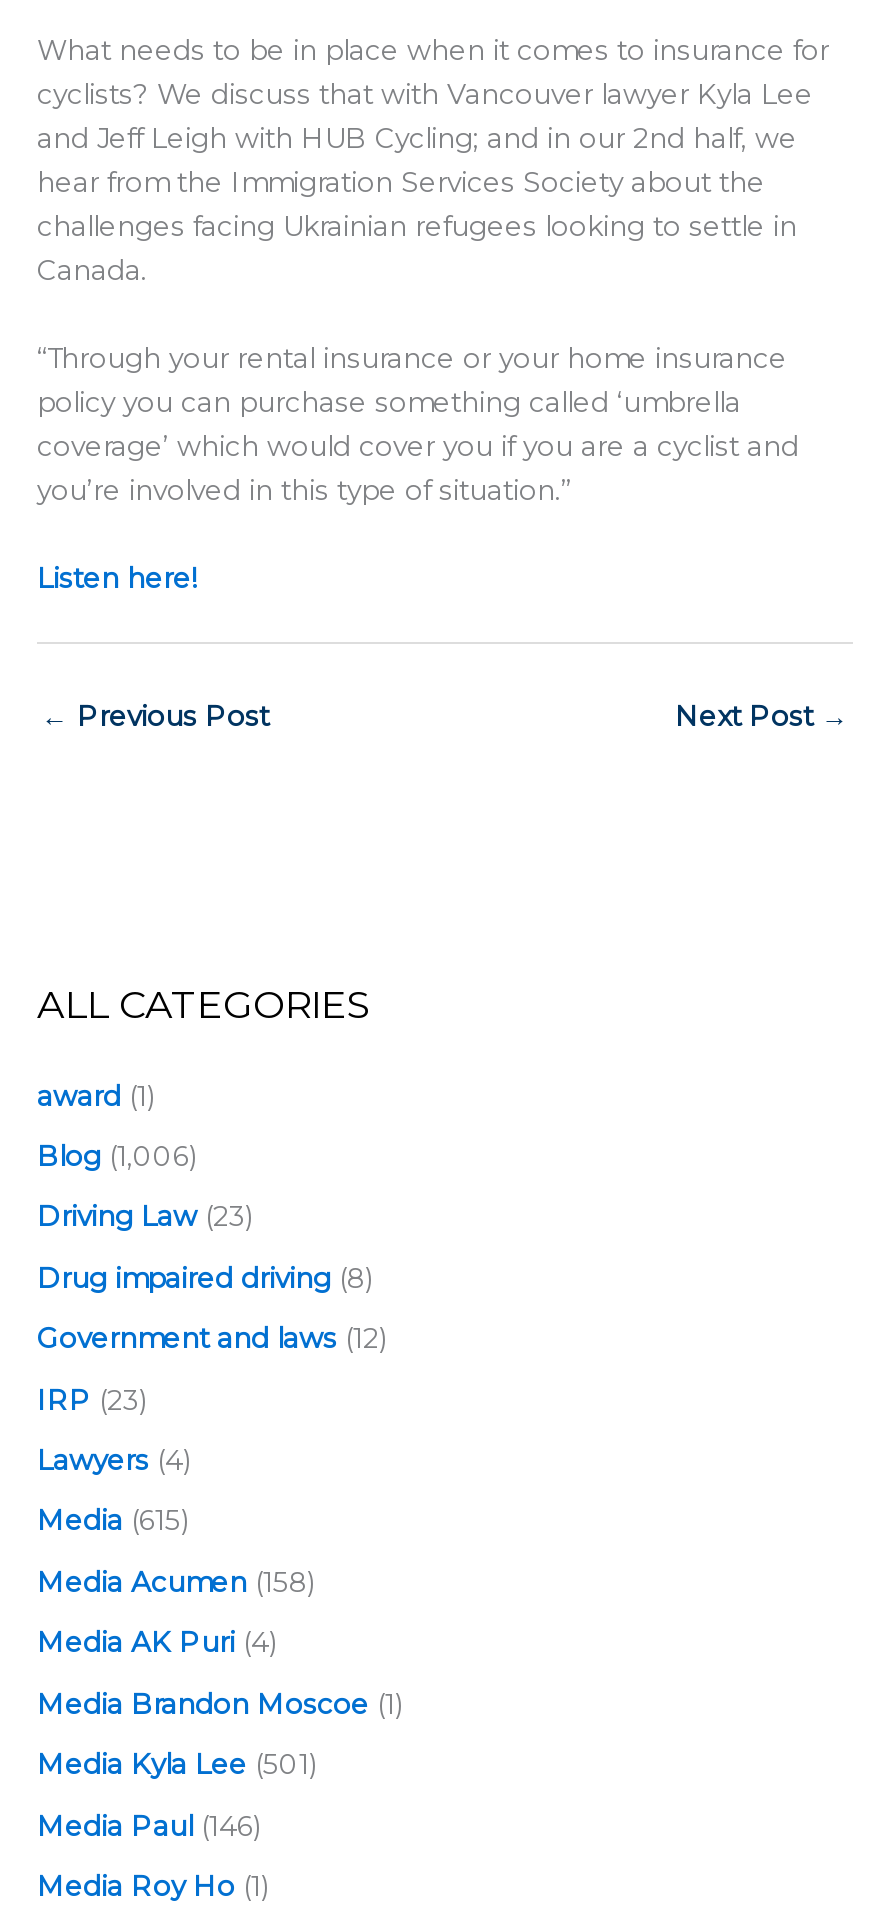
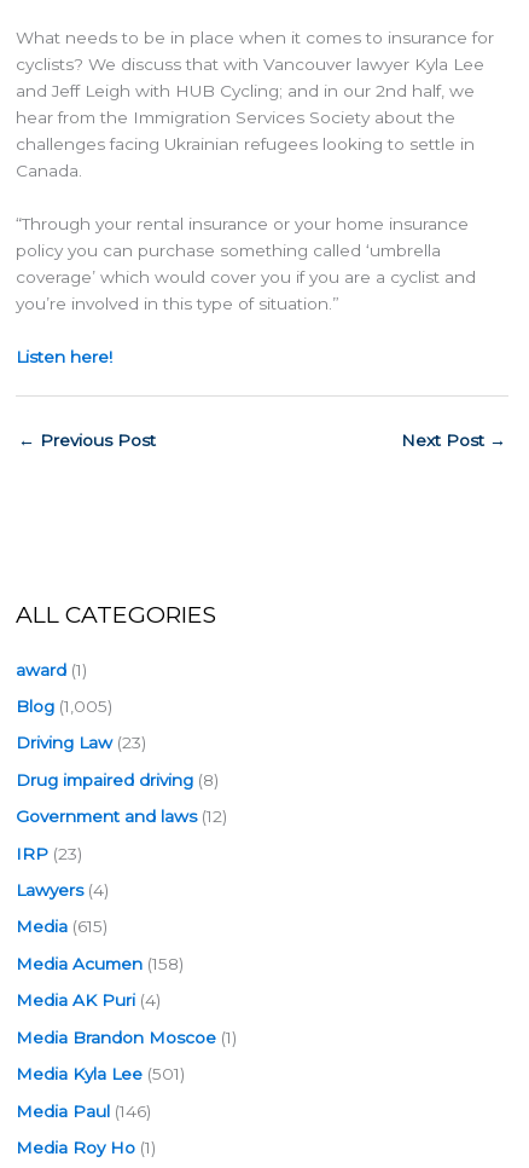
[37,1140,197,1172] Blog (1,006) -> [16,696,112,716] Blog (1,005)

